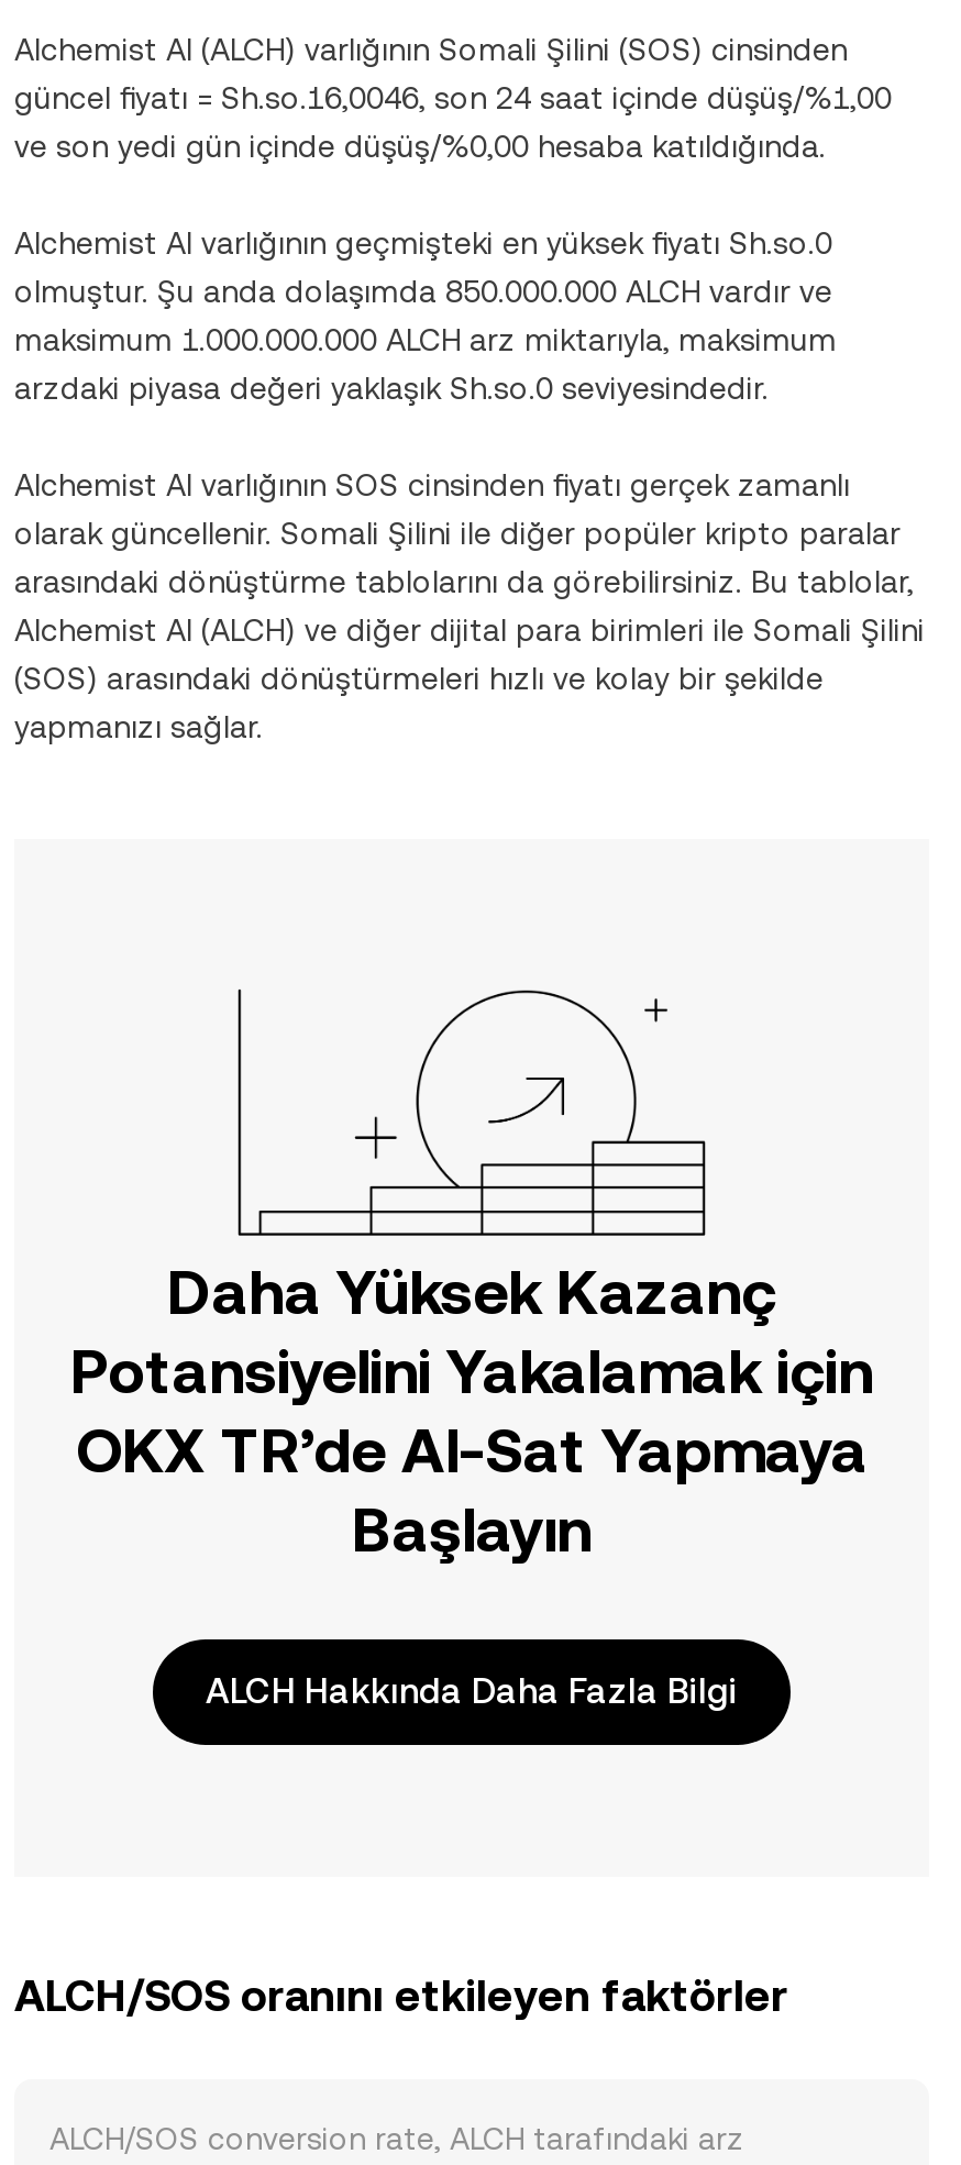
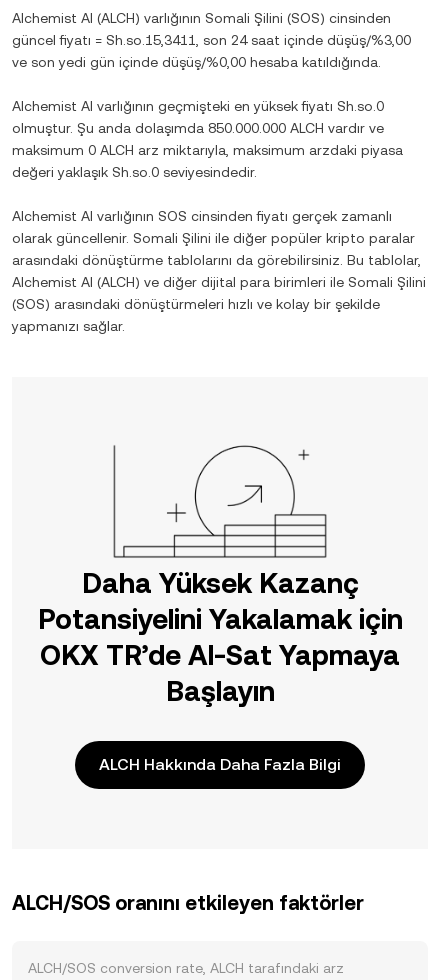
[14,80,892,115] güncel fiyatı = Sh.so.16,0046, son 24 saat içinde düşüş/%1,00 -> [12,32,411,48] güncel fiyatı = Sh.so.15,3411, son 24 saat içinde düşüş/%3,00
[14,322,837,406] maksimum 1.000.000.000 ALCH arz miktarıyla, maksimum | arzdaki piyasa değeri yaklaşık Sh.so.0 seviyesindedir. -> [12,142,403,180] maksimum 0 ALCH arz miktarıyla, maksimum arzdaki piyasa | değeri yaklaşık Sh.so.0 seviyesindedir.

